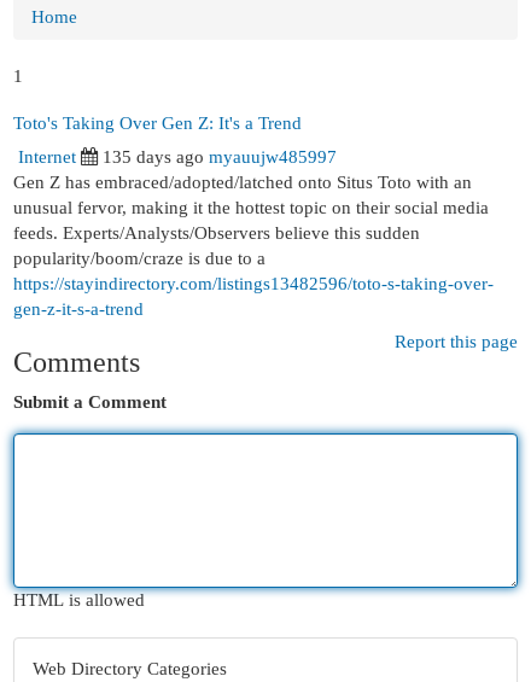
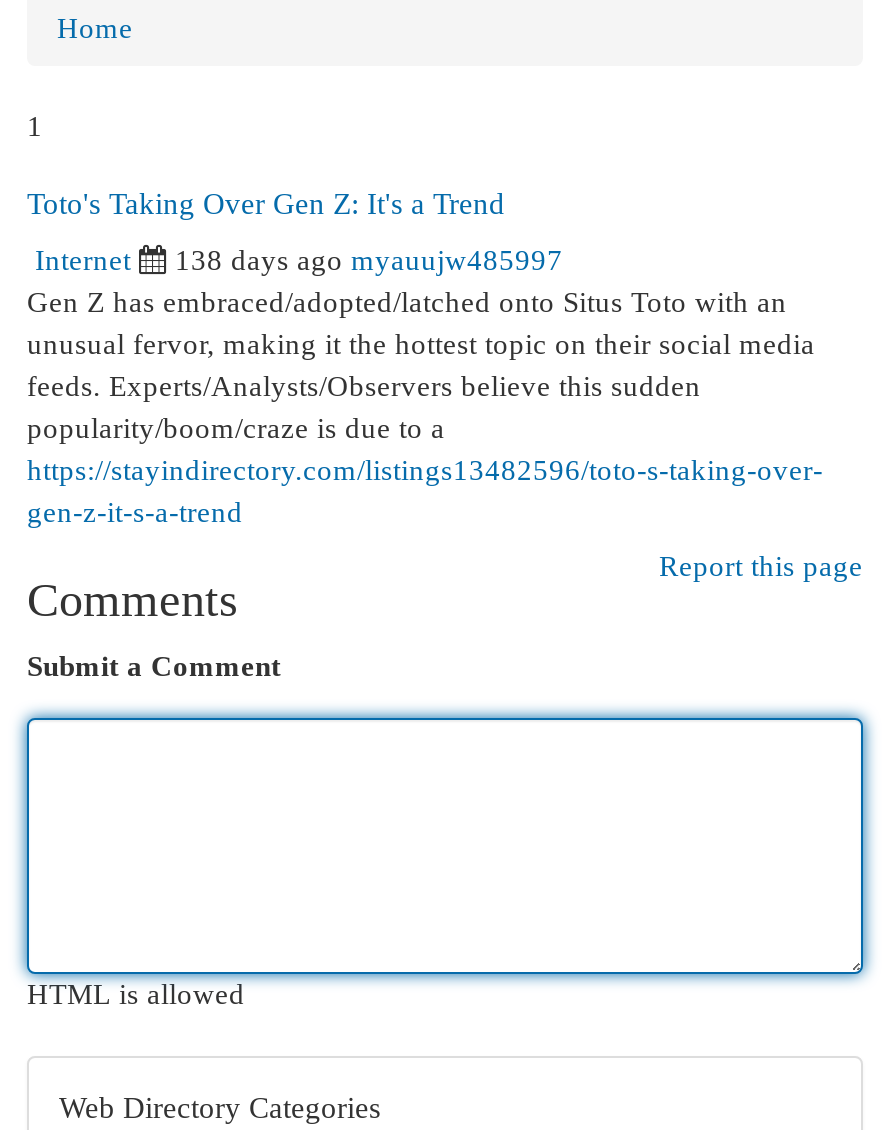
[103,147,337,167] 135 days ago myauujw485997 -> [175,244,563,276] 138 days ago myauujw485997

